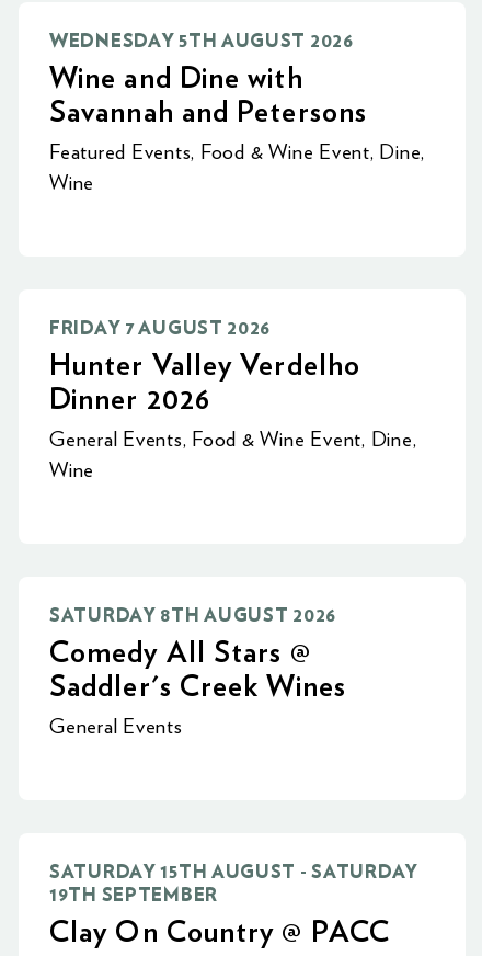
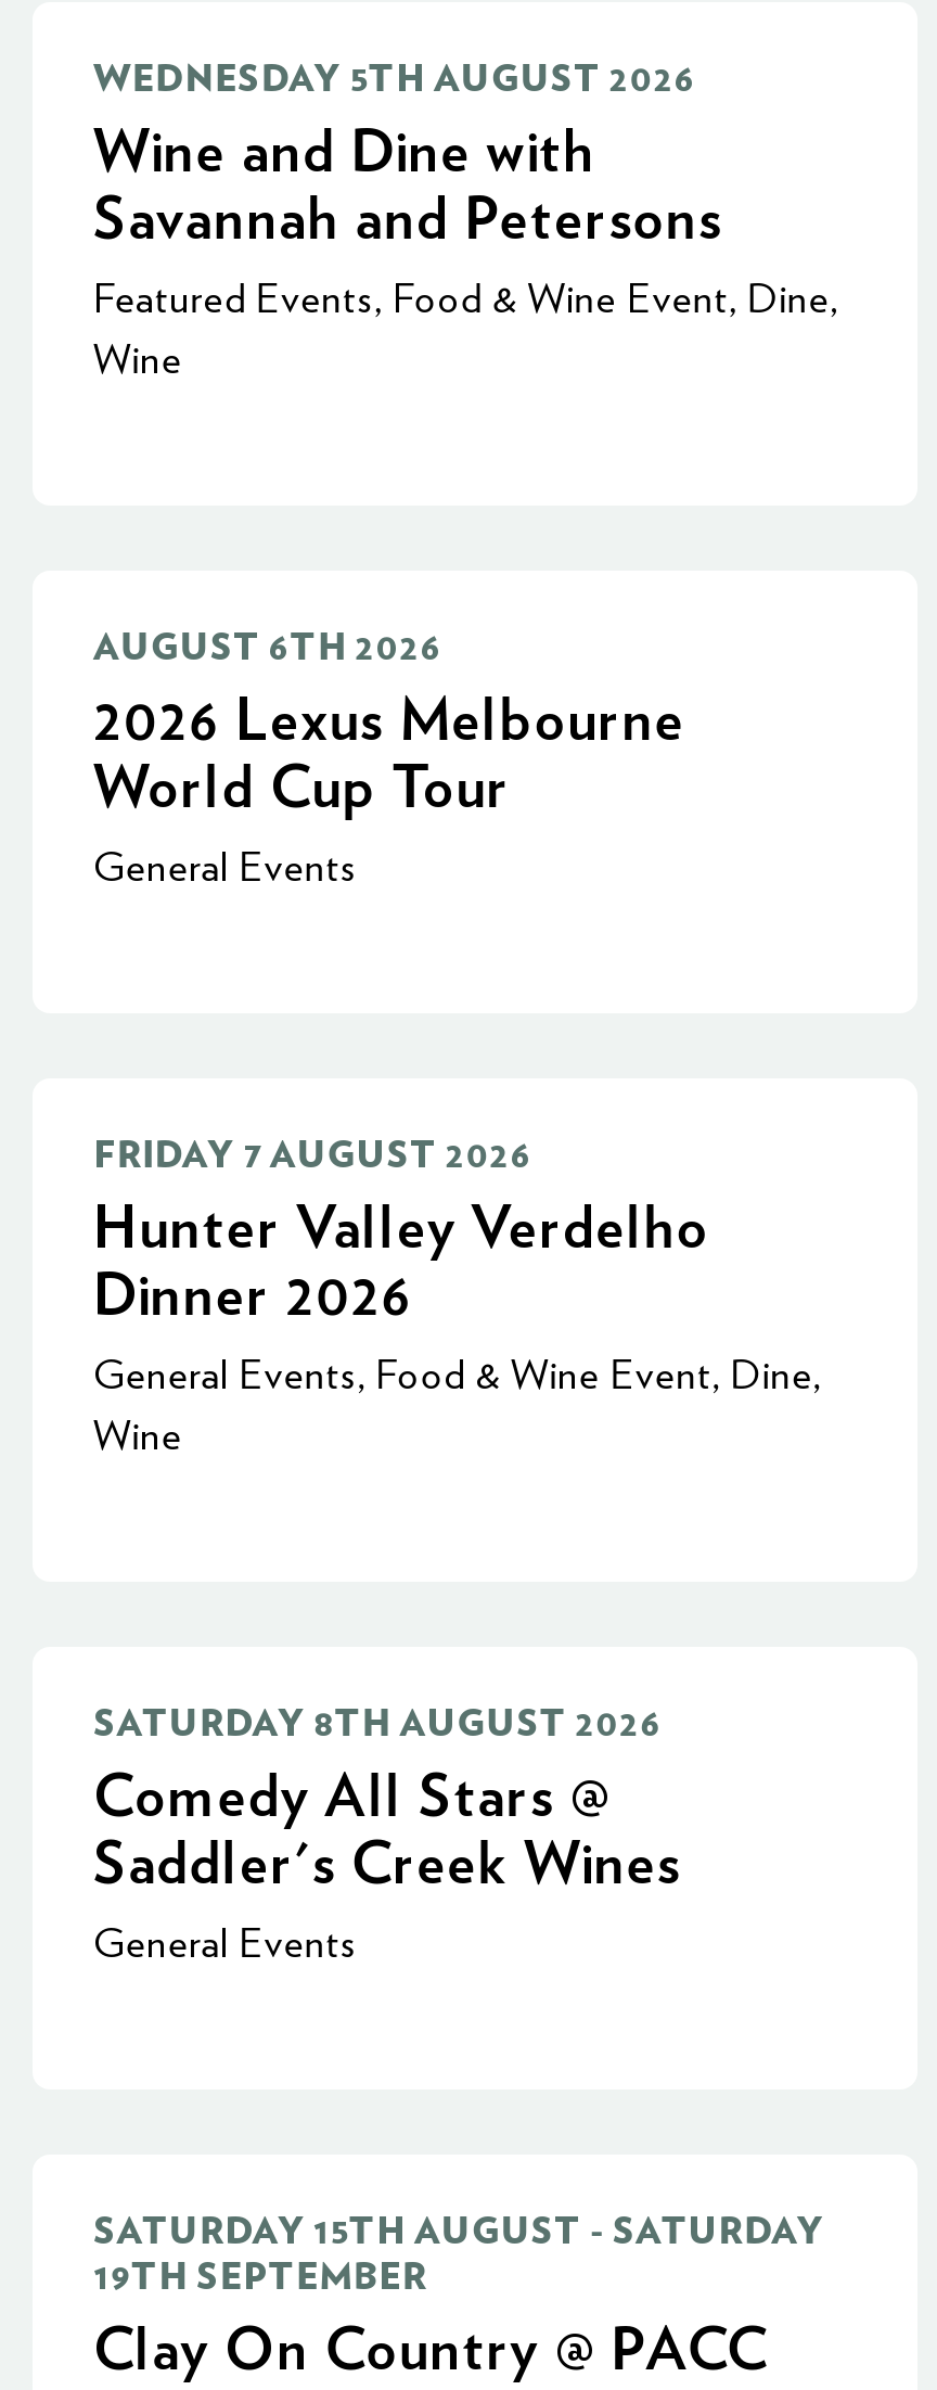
none -> [93,629,685,890] AUGUST 6TH 2026 | 2026 Lexus Melbourne | World Cup Tour | General Events

